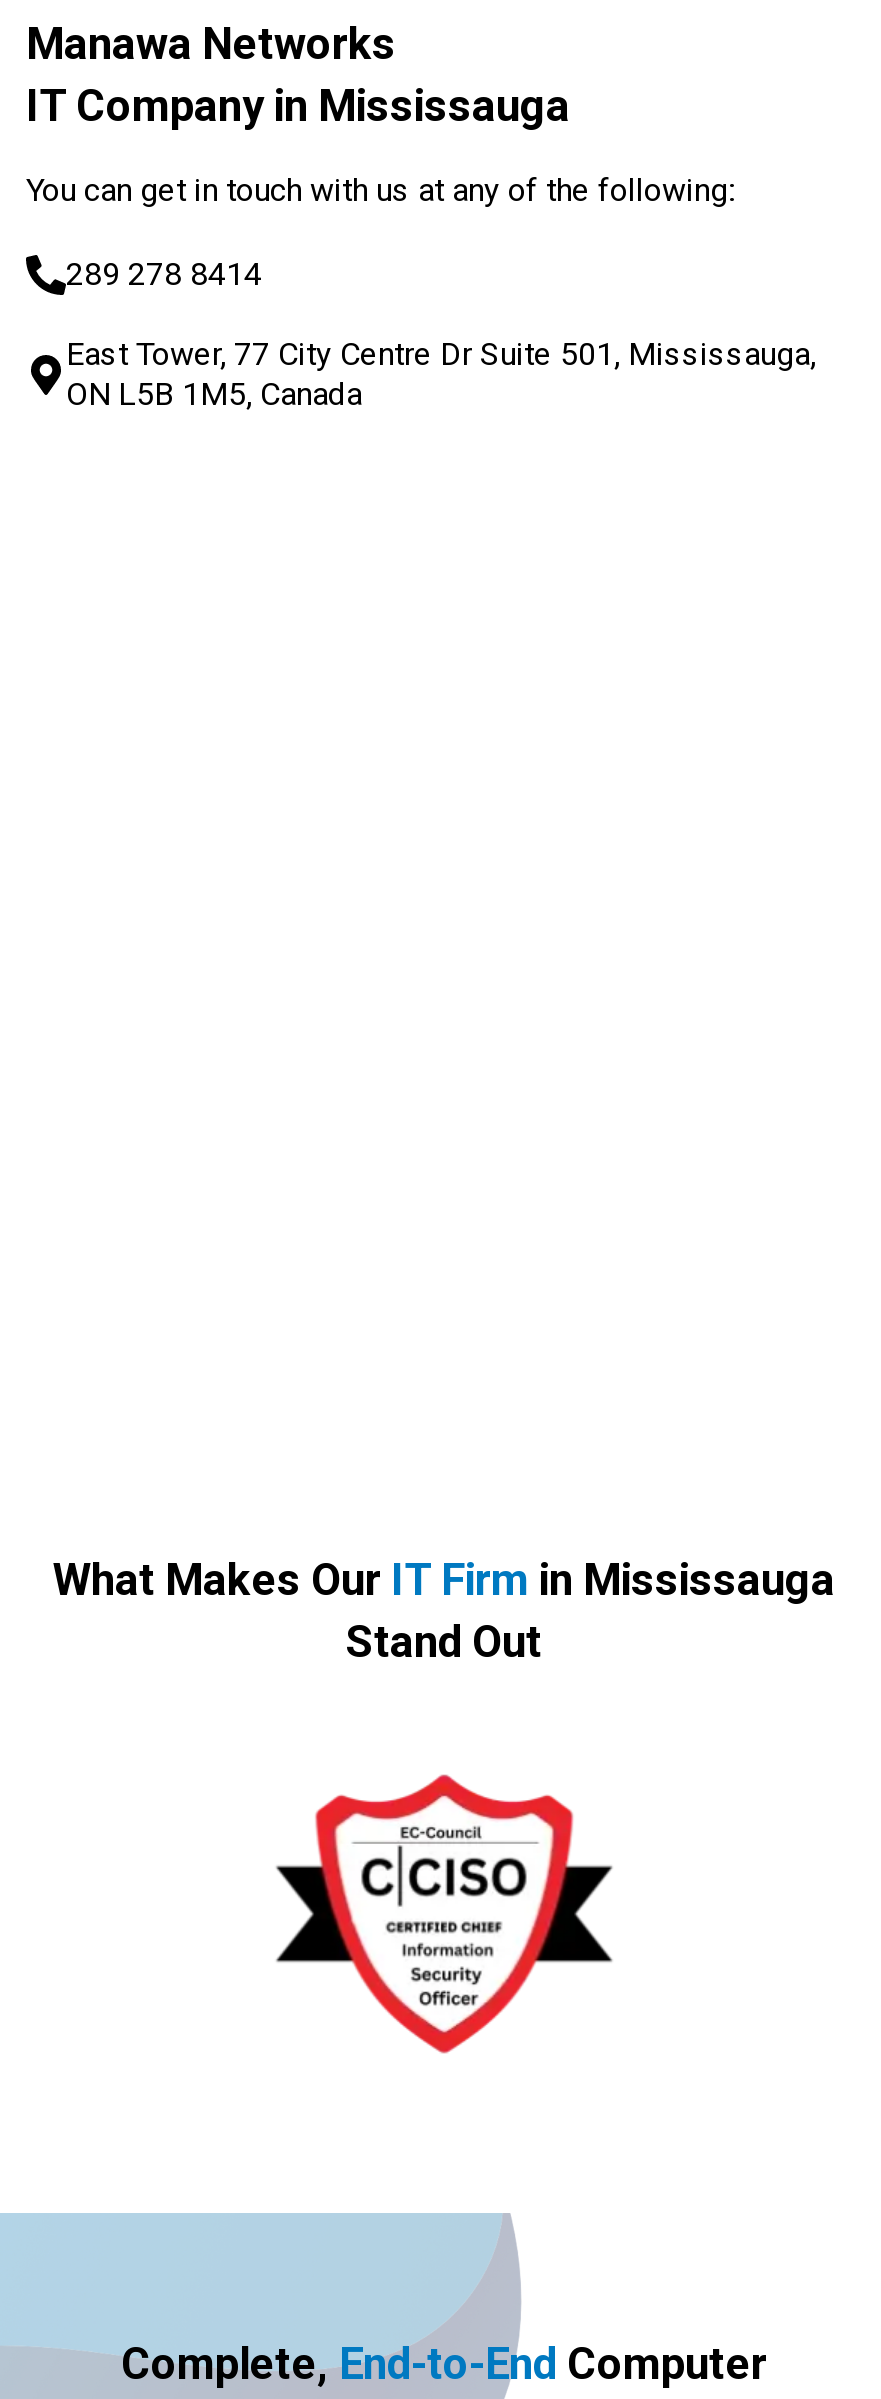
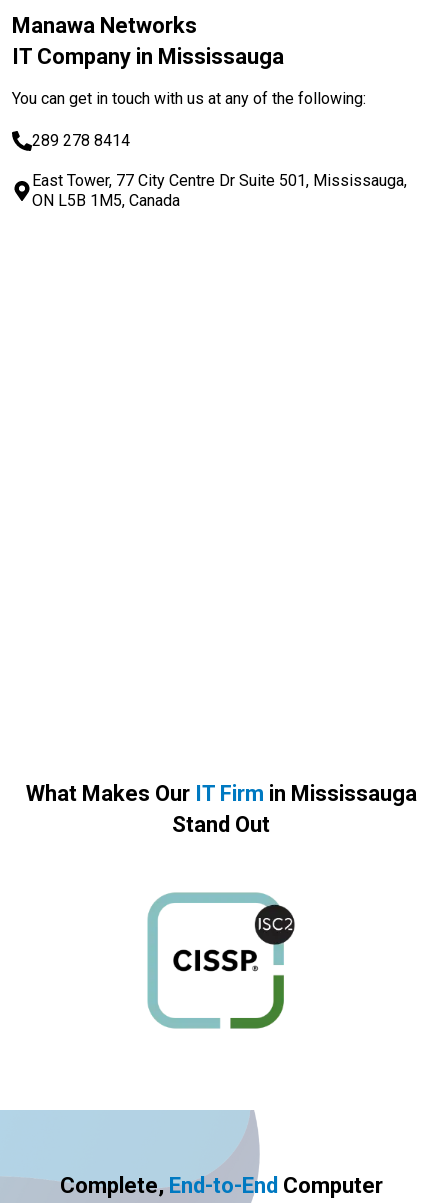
[276,1773,614,2055] [image] -> [138,891,304,1030] [image]

